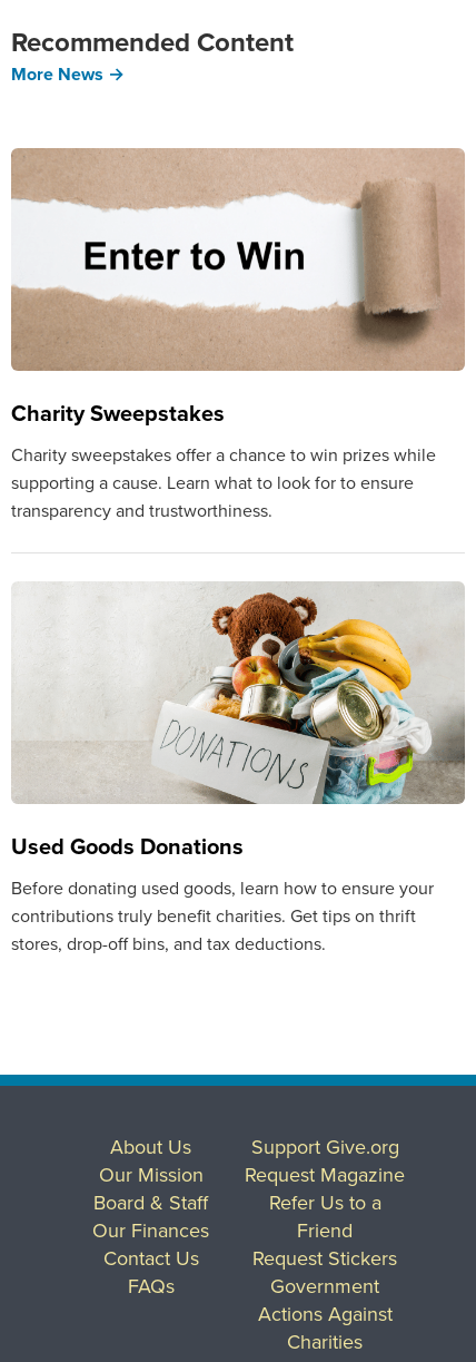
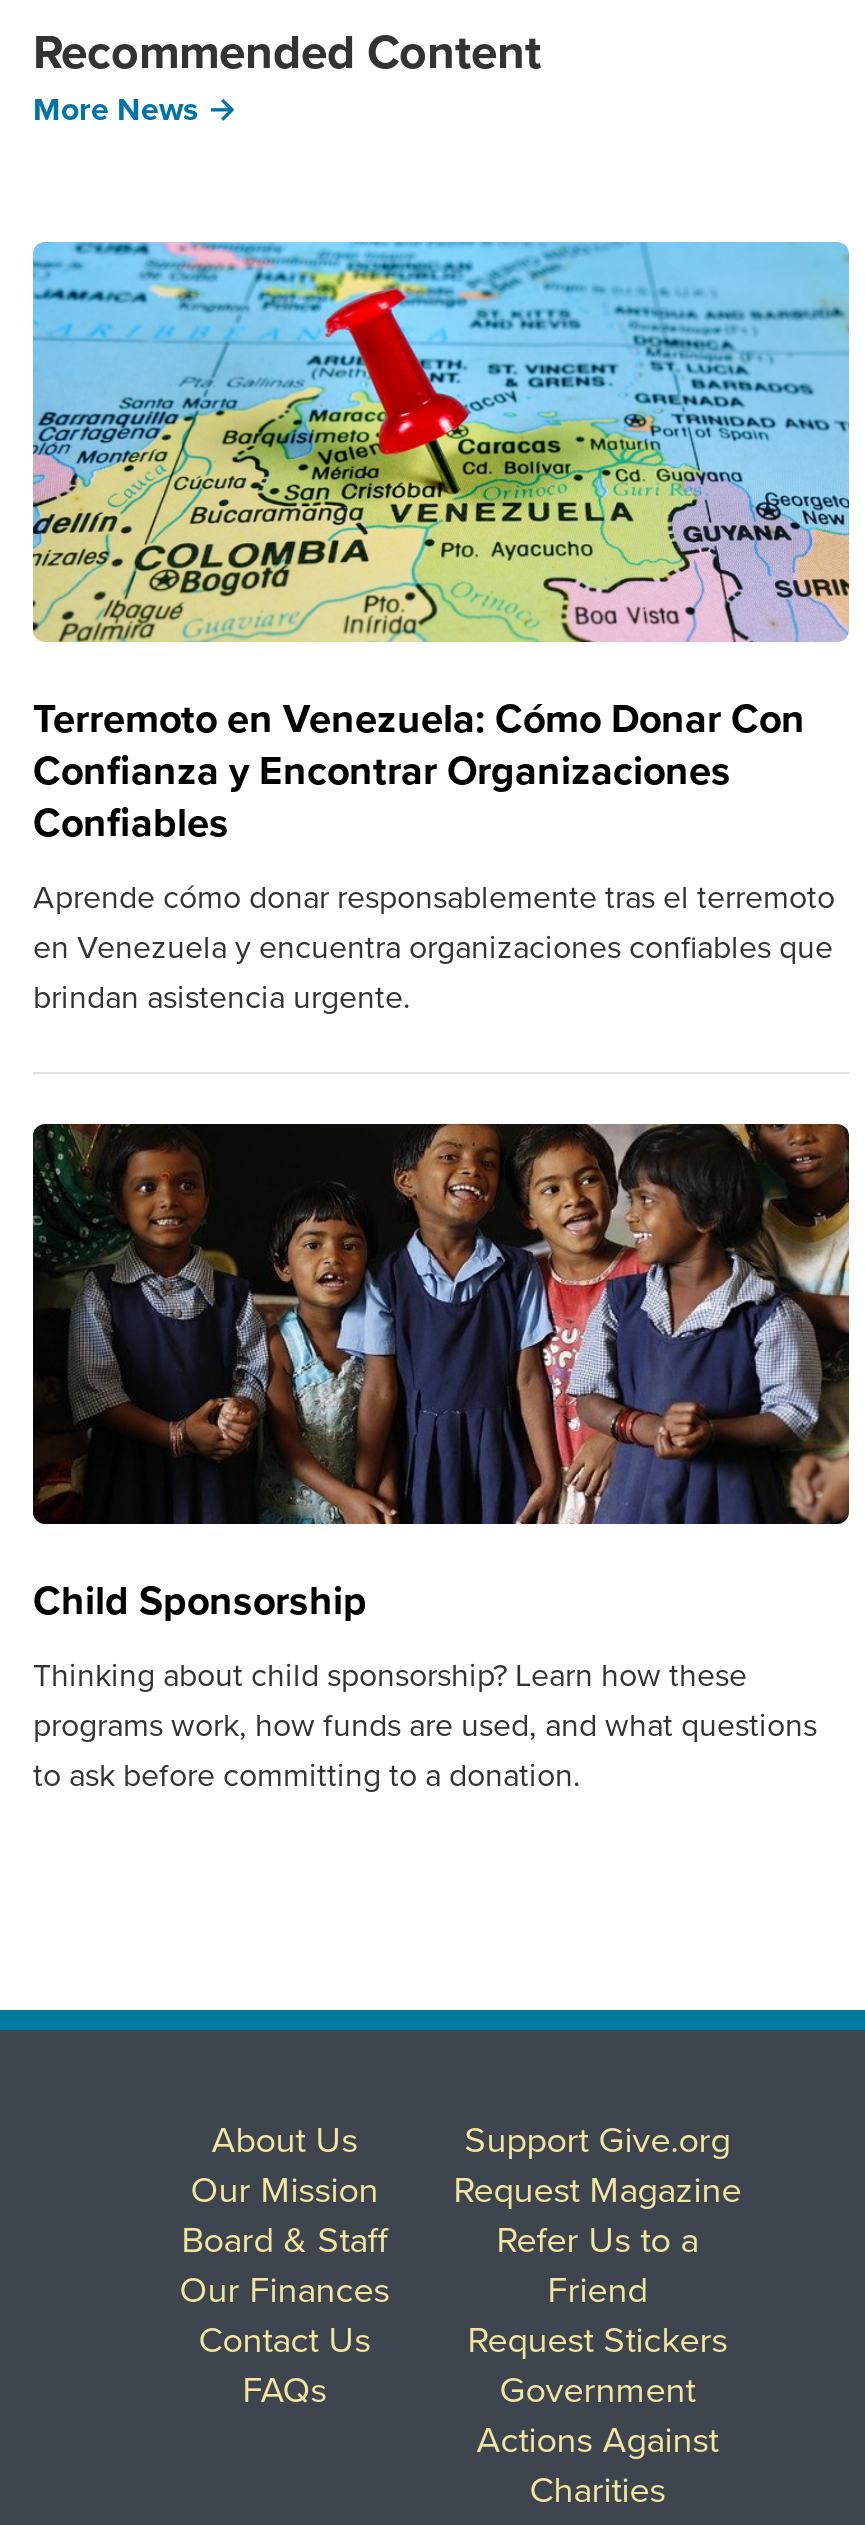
[10,147,466,522] [image] | Charity Sweepstakes | Charity sweepstakes offer a chance to win prizes while | supporting a cause. Learn what to look for to ensure | transparency and trustworthiness. -> [31,240,851,1017] [image] | Terremoto en Venezuela: Cómo Donar Con | Confianza y Encontrar Organizaciones | Confiables | Aprende cómo donar responsablemente tras el terremoto | en Venezuela y encuentra organizaciones confiables que | brindan asistencia urgente.
[11,581,465,955] [image] | Used Goods Donations | Before donating used goods, learn how to ensure your | contributions truly benefit charities. Get tips on thrift | stores, drop-off bins, and tax deductions. -> [31,1122,851,1795] [image] | Child Sponsorship | Thinking about child sponsorship? Learn how these | programs work, how funds are used, and what questions | to ask before committing to a donation.

